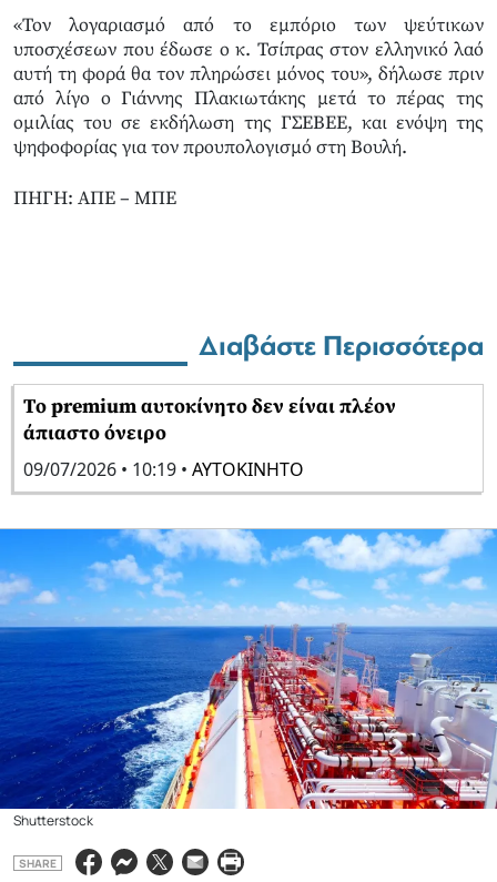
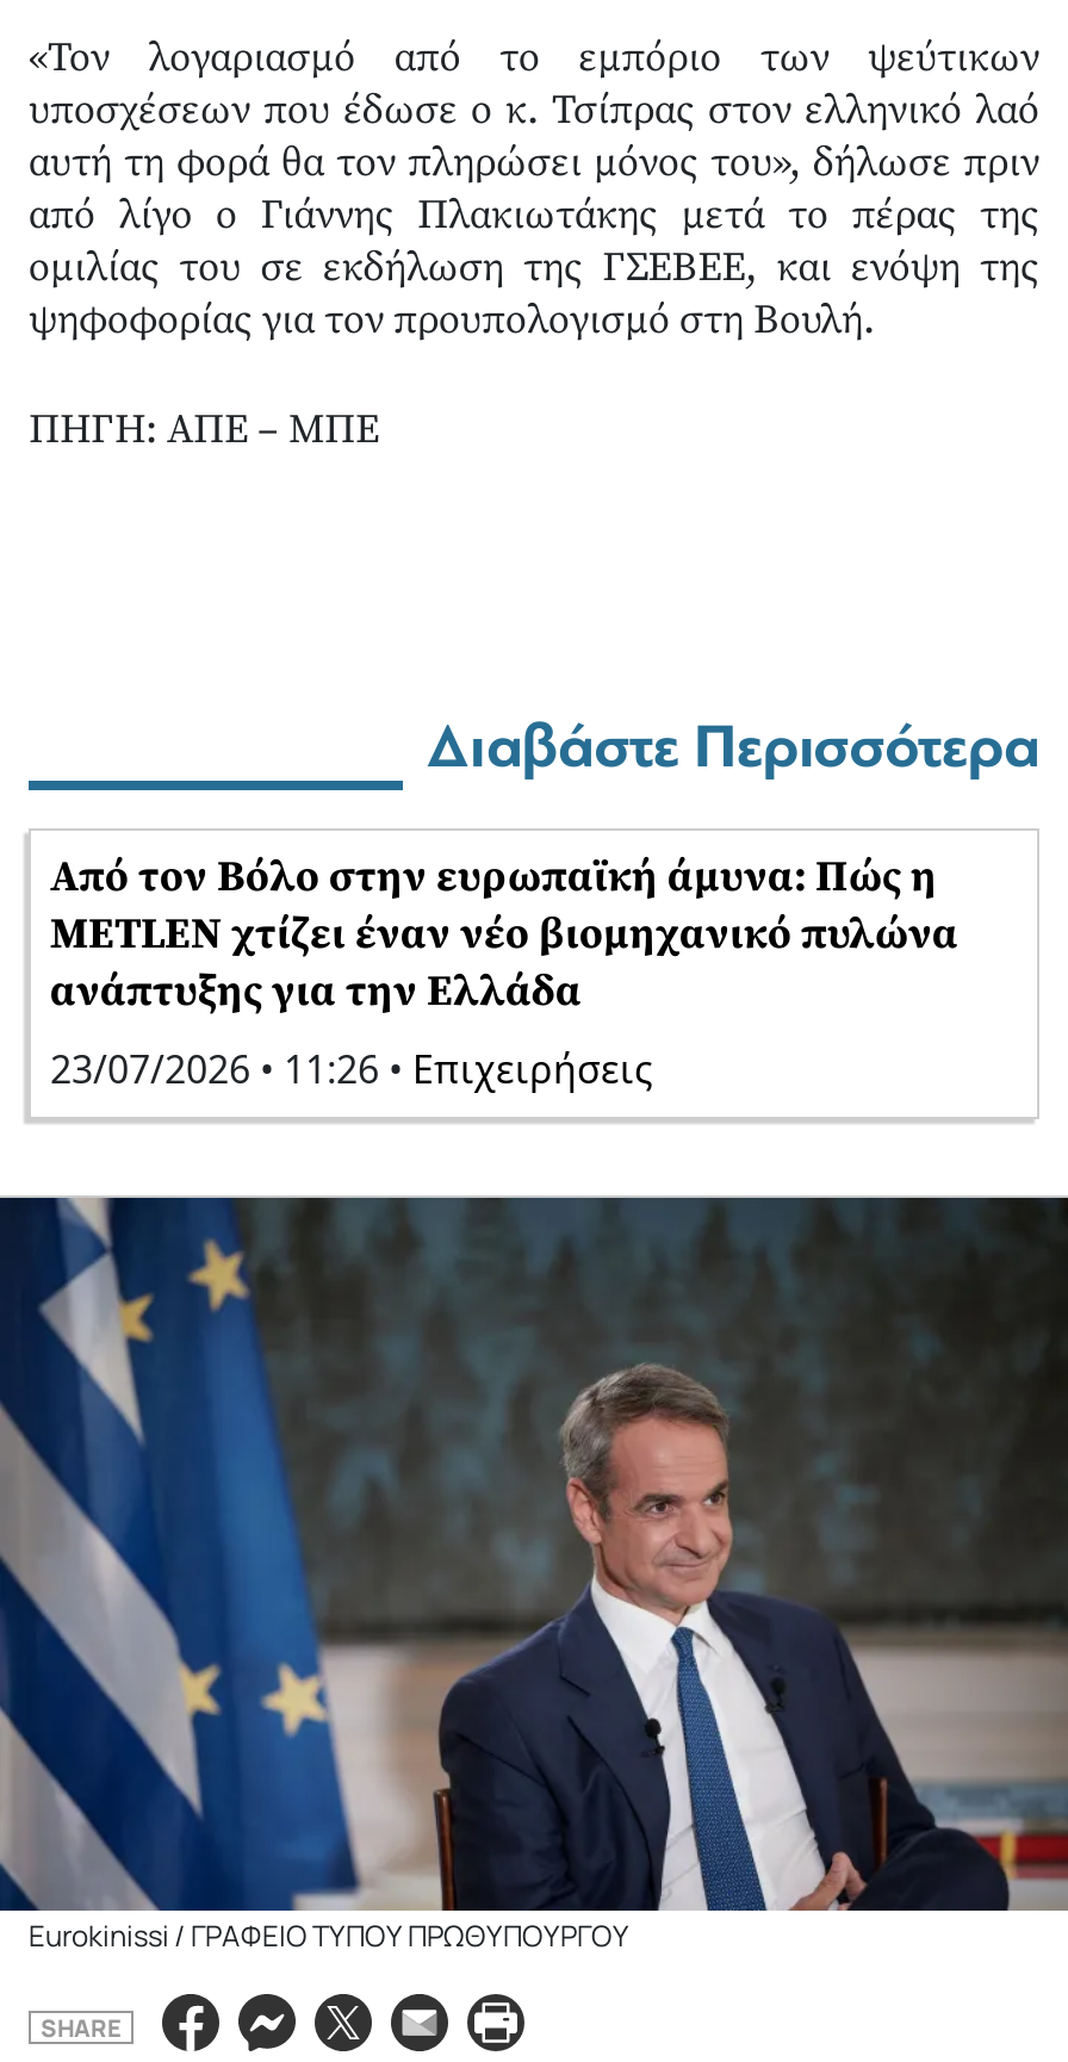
[23,394,396,481] Tο premium αυτοκίνητο δεν είναι πλέον | άπιαστο όνειρο | 09/07/2026 • 10:19 • ΑΥΤΟΚΙΝΗΤΟ -> [50,850,958,1095] Από τον Βόλο στην ευρωπαϊκή άμυνα: Πώς η | METLEN χτίζει έναν νέο βιομηχανικό πυλώνα | ανάπτυξης για την Ελλάδα | 23/07/2026 • 11:26 • Επιχειρήσεις
[3,528,494,830] [image] | Shutterstock -> [7,1193,1061,1955] [image] | Eurokinissi / ΓΡΑΦΕΙΟ ΤΥΠΟΥ ΠΡΩΘΥΠΟΥΡΓΟΥ

